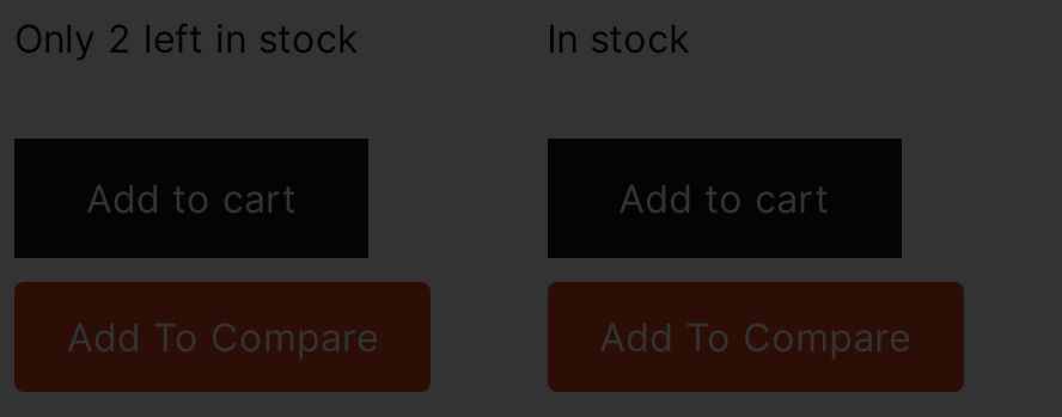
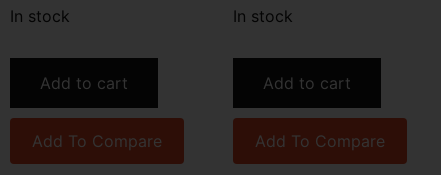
[14,14,359,62] Only 2 left in stock -> [10,6,70,26] In stock

